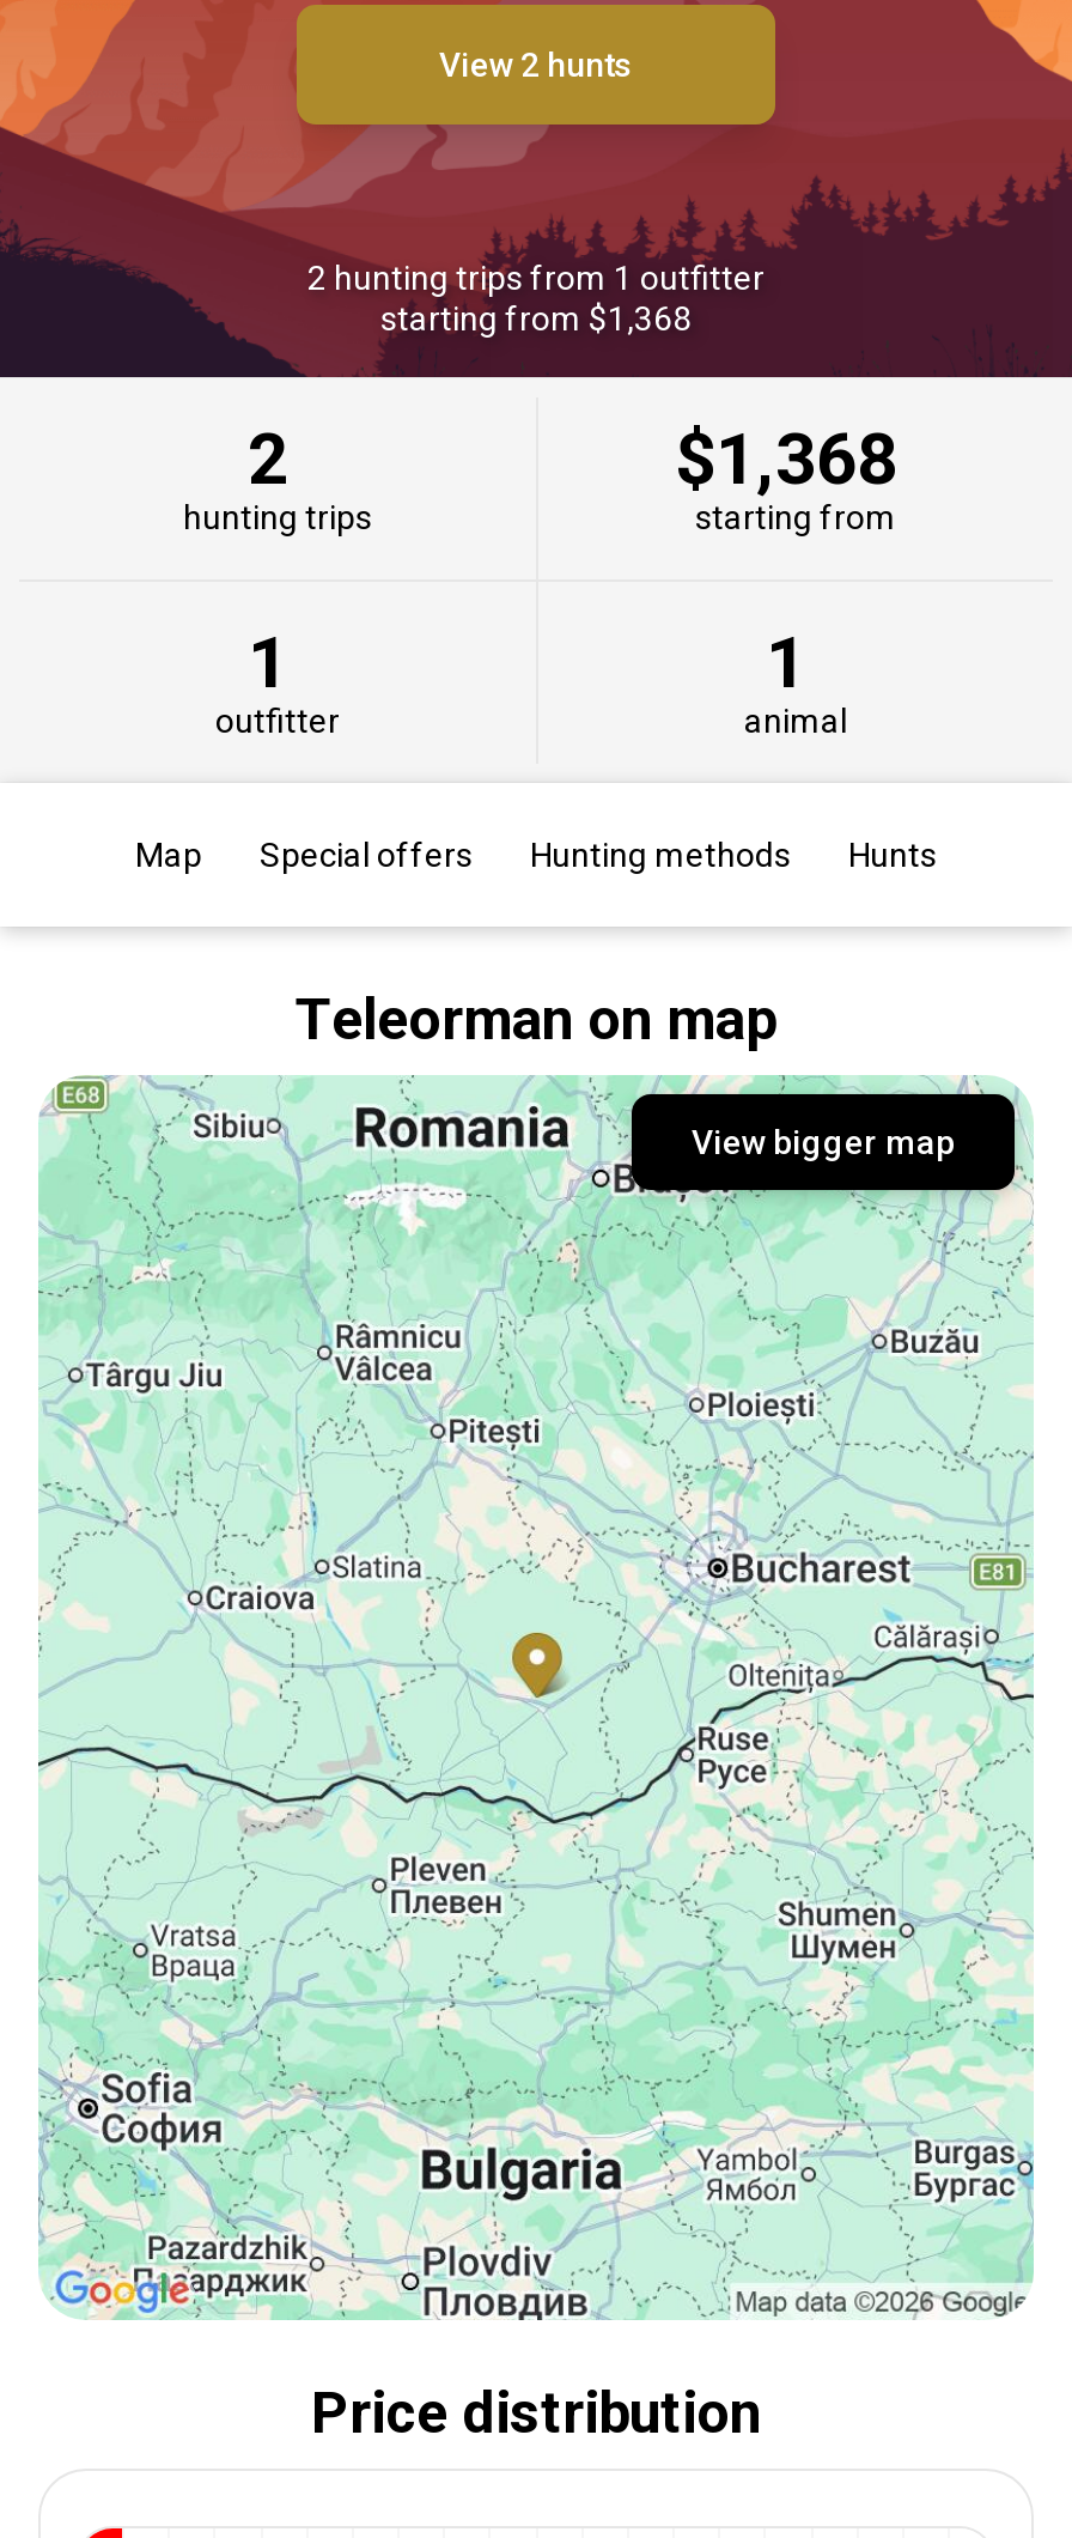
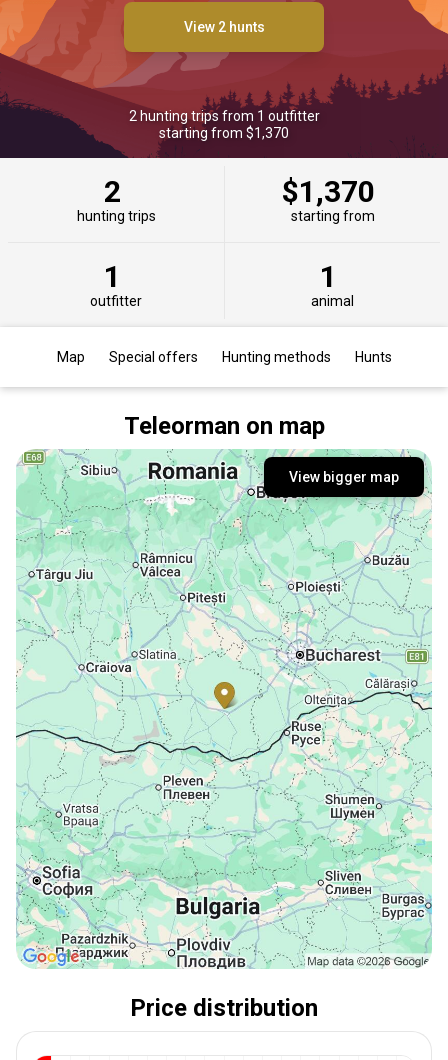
[380,299,692,337] starting from $1,368 -> [159,125,289,141] starting from $1,370
[675,416,897,500] $1,368 -> [282,174,375,209] $1,370
[696,2083,888,2203] [image] -> [292,869,372,918] [image]

